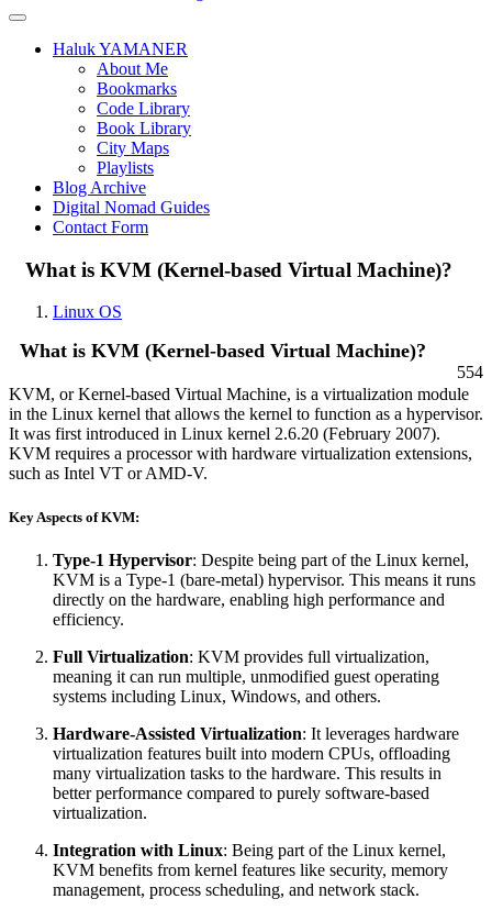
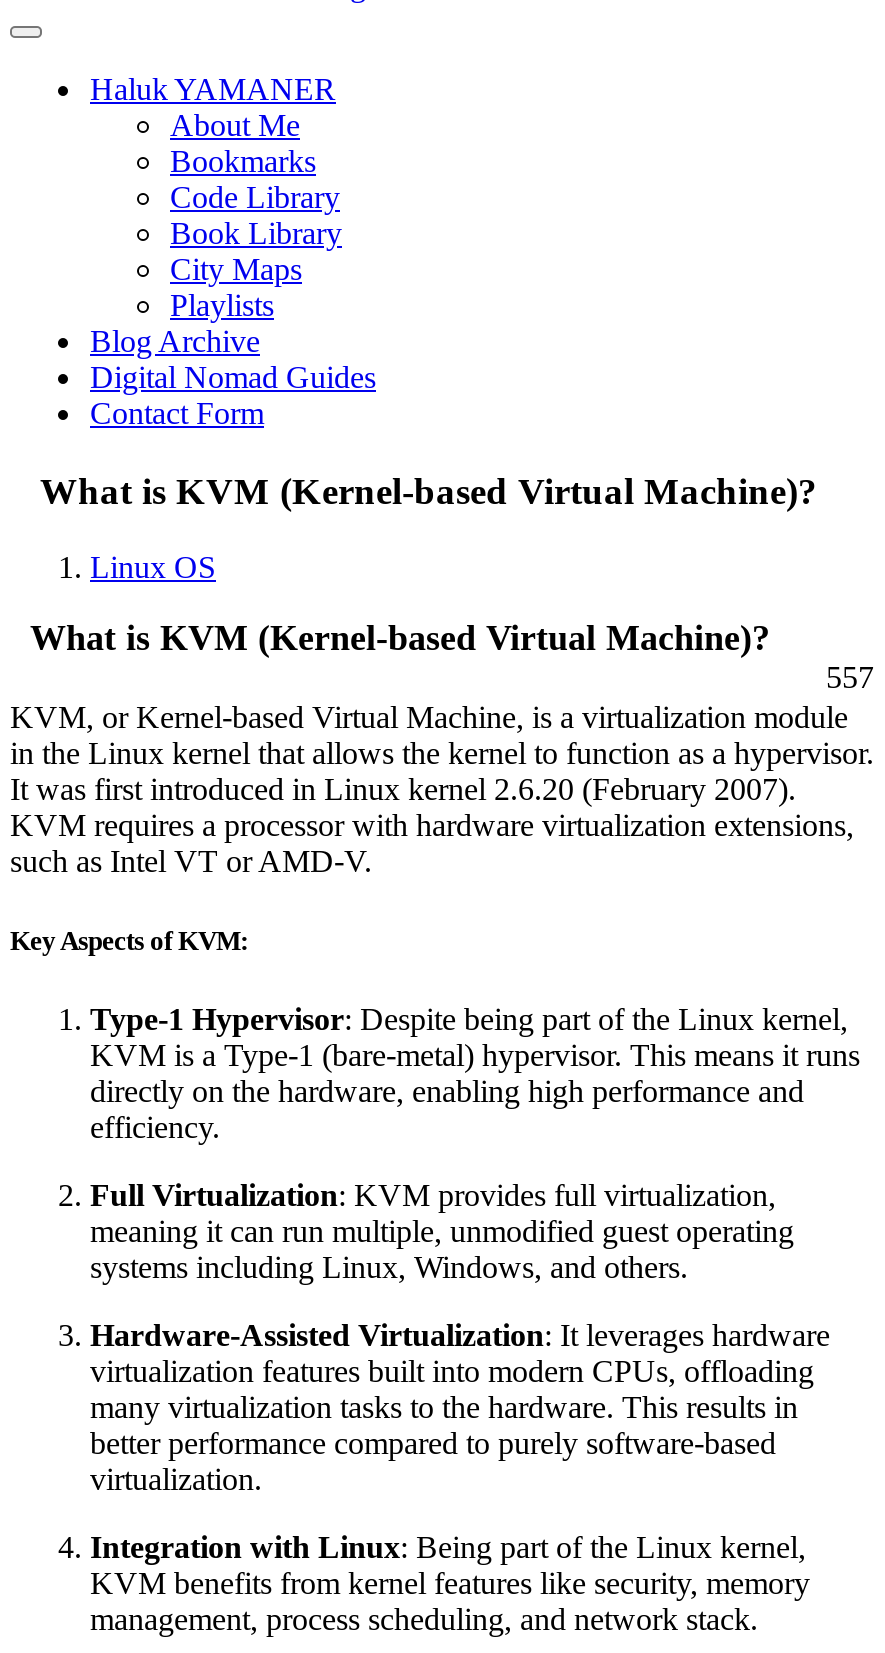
[457,363,483,382] 554 -> [826,661,874,695] 557

